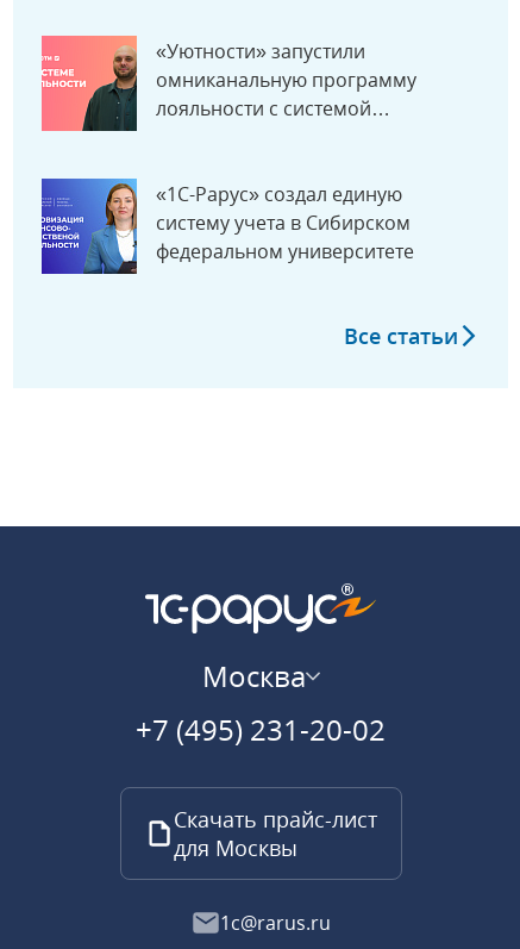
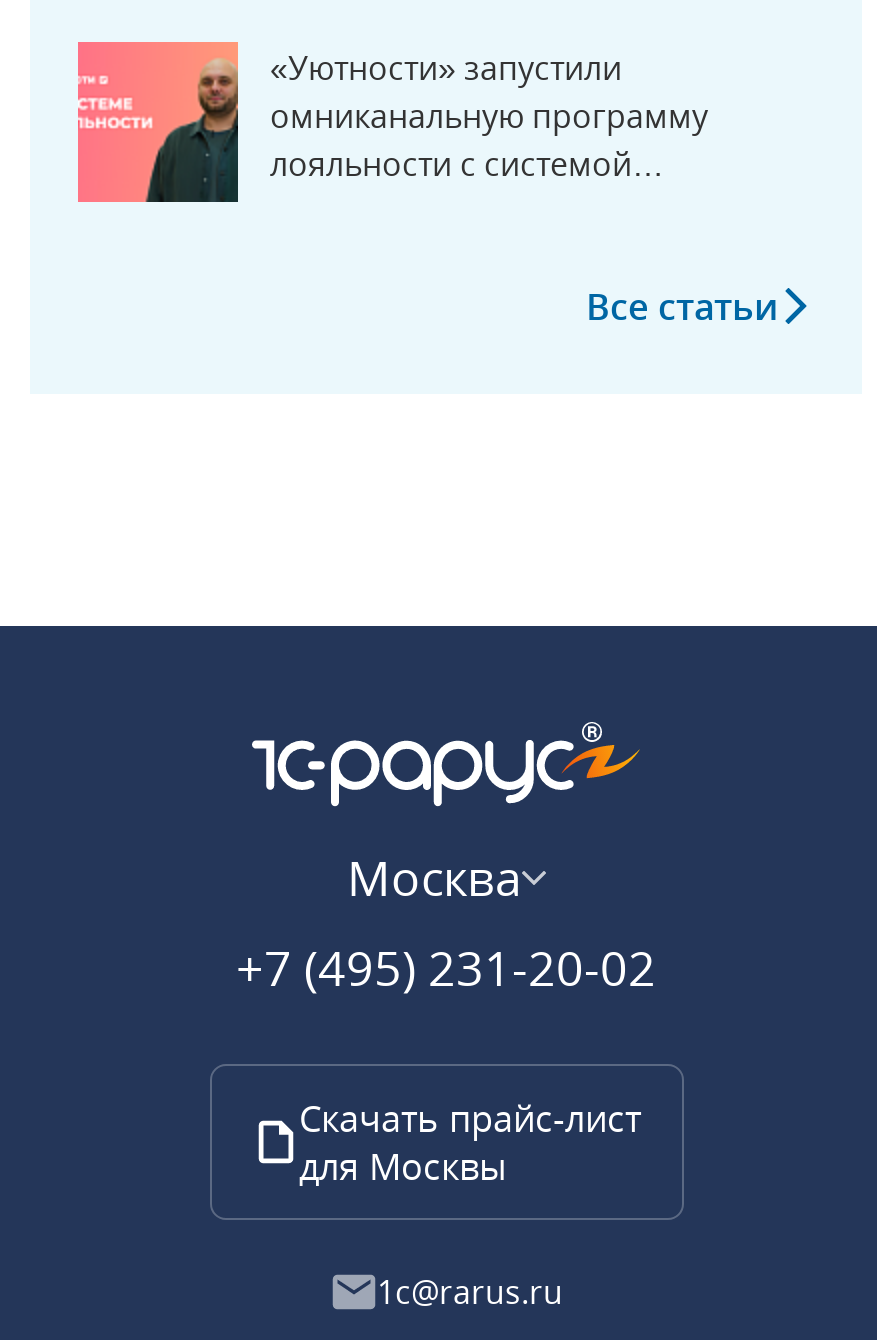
[40,177,414,275] [image] | «1С-Рарус» создал единую | систему учета в Сибирском | федеральном университете -> none

